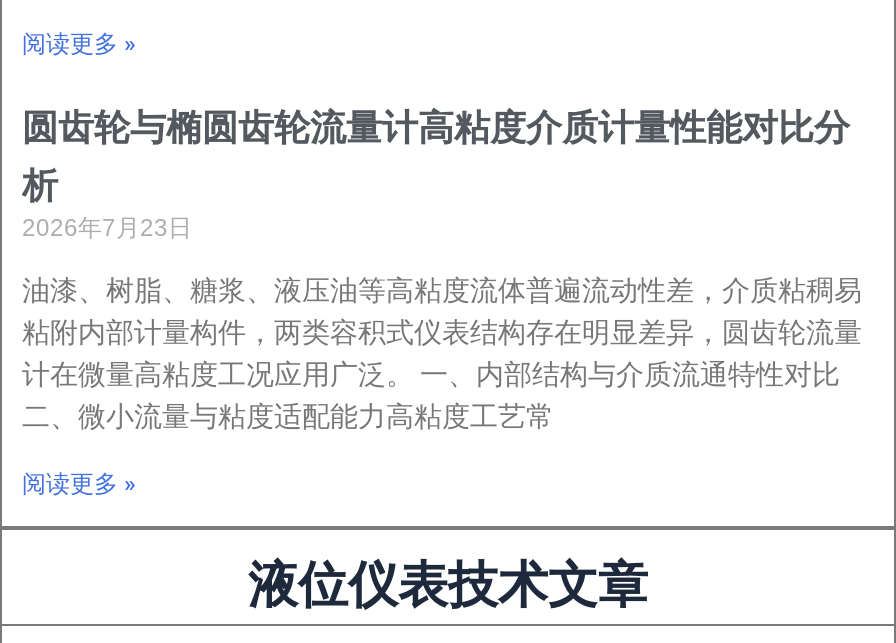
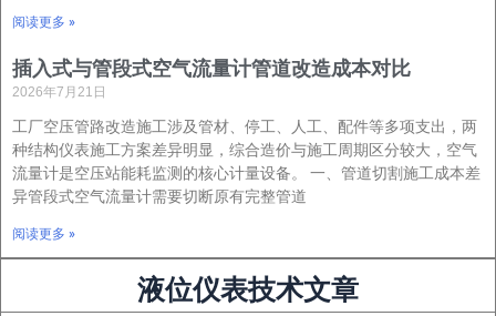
[22,106,850,242] 圆齿轮与椭圆齿轮流量计高粘度介质计量性能对比分 | 析 | 2026年7月23日 -> [12,56,411,100] 插入式与管段式空气流量计管道改造成本对比 | 2026年7月21日
[22,274,862,432] 油漆、树脂、糖浆、液压油等高粘度流体普遍流动性差，介质粘稠易 | 粘附内部计量构件，两类容积式仪表结构存在明显差异，圆齿轮流量 | 计在微量高粘度工况应用广泛。 一、内部结构与介质流通特性对比 | 二、微小流量与粘度适配能力高粘度工艺常 -> [12,117,480,205] 工厂空压管路改造施工涉及管材、停工、人工、配件等多项支出，两 | 种结构仪表施工方案差异明显，综合造价与施工周期区分较大，空气 | 流量计是空压站能耗监测的核心计量设备。 一、管道切割施工成本差 | 异管段式空气流量计需要切断原有完整管道

